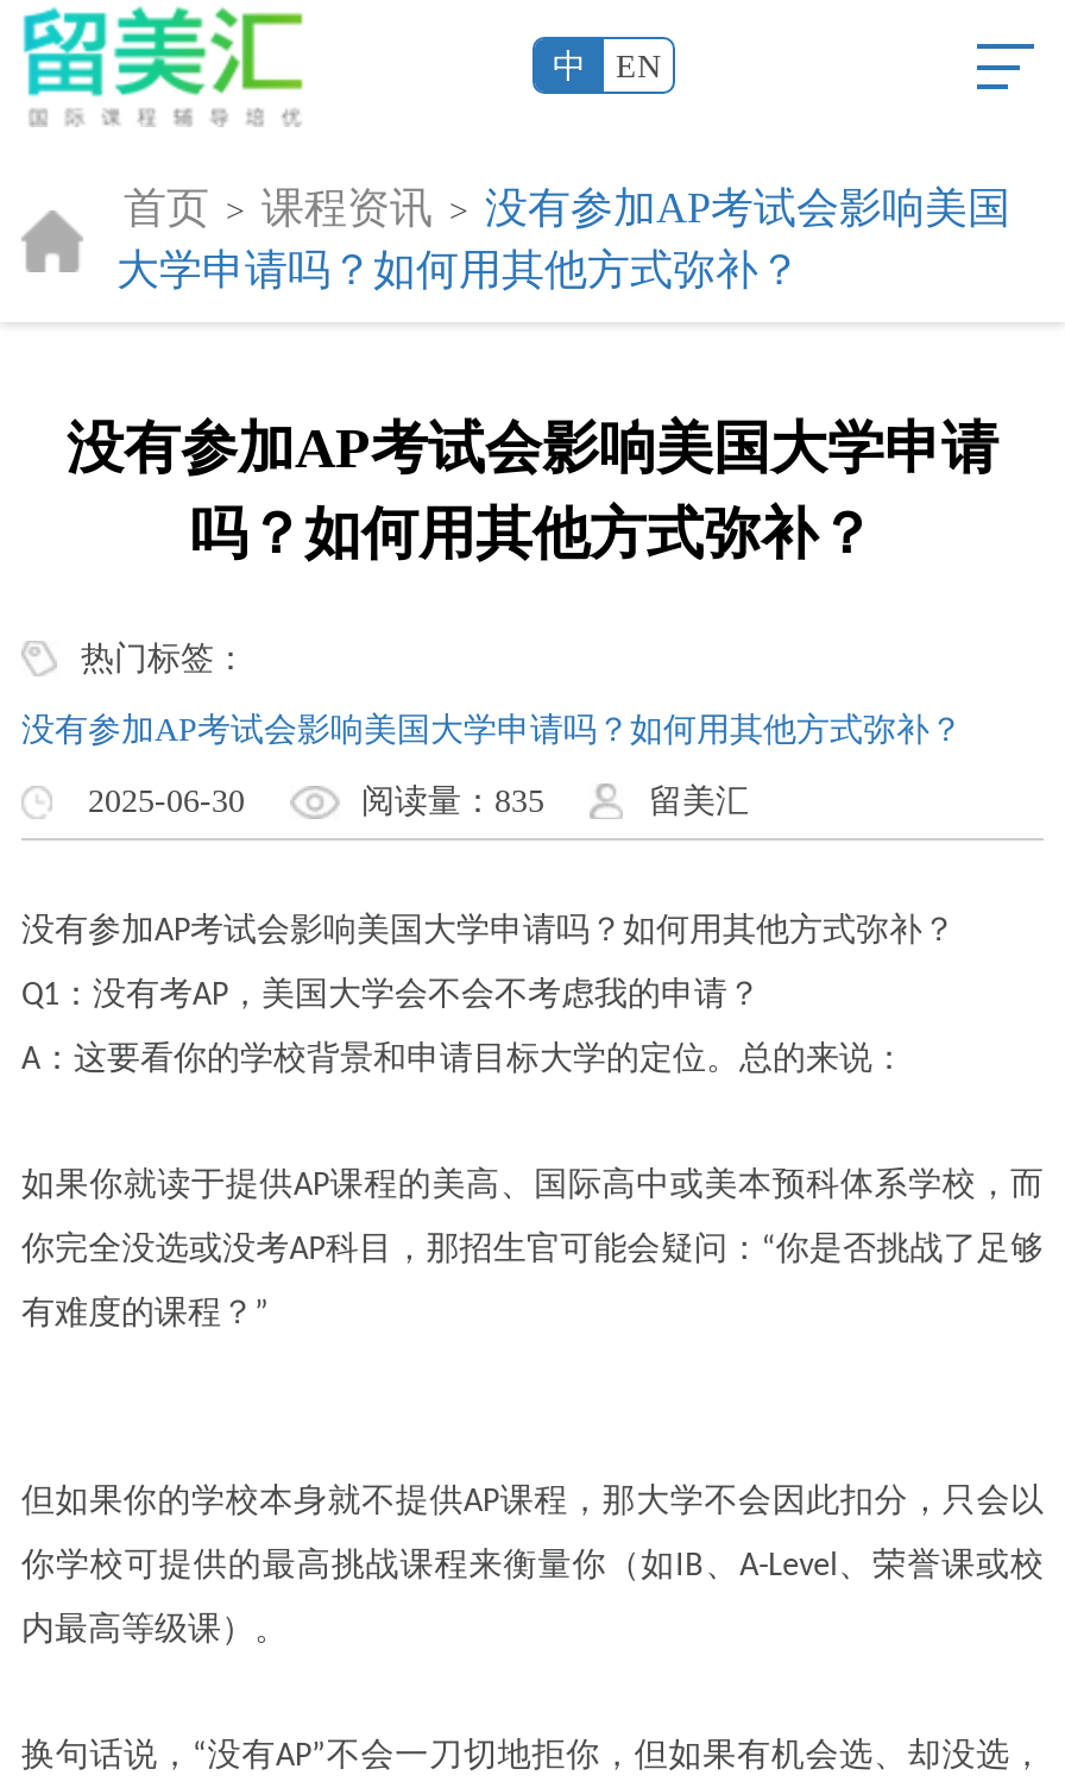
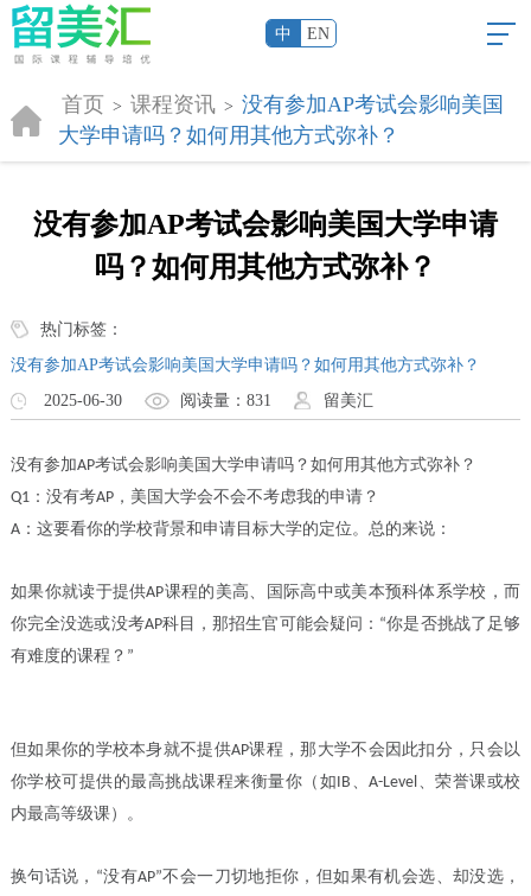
[361,783,544,819] 阅读量：835 -> [180,392,271,409] 阅读量：831

